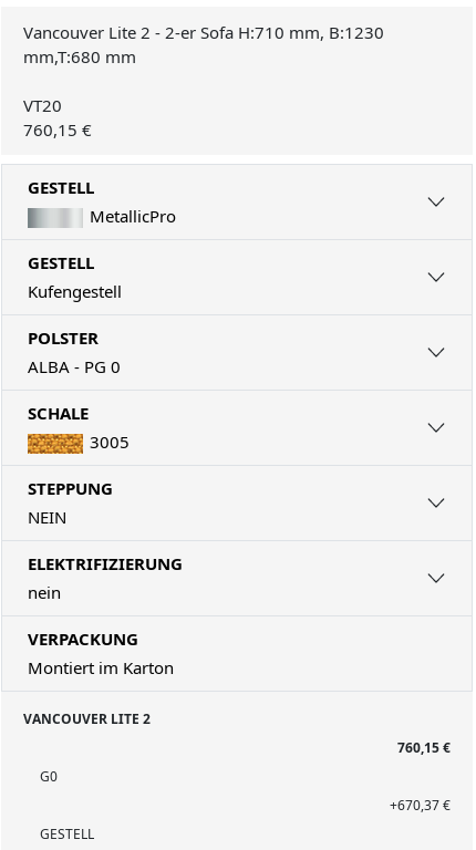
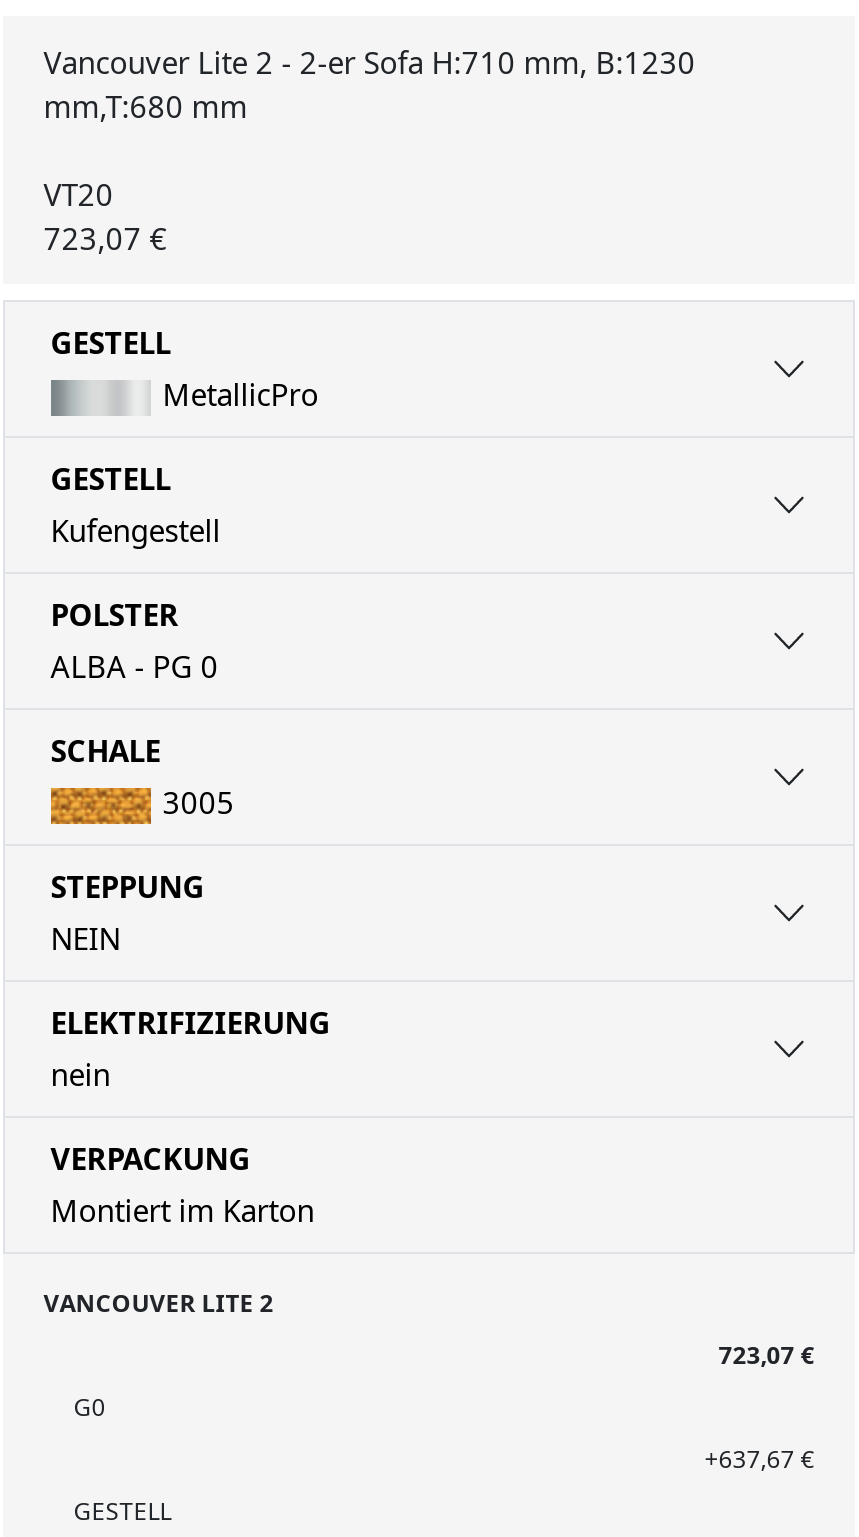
[23,118,92,140] 760,15 € -> [43,217,167,257] 723,07 €
[397,738,450,757] 760,15 € -> [719,1337,815,1371] 723,07 €
[389,795,450,814] +670,37 € -> [705,1441,815,1475] +637,67 €

